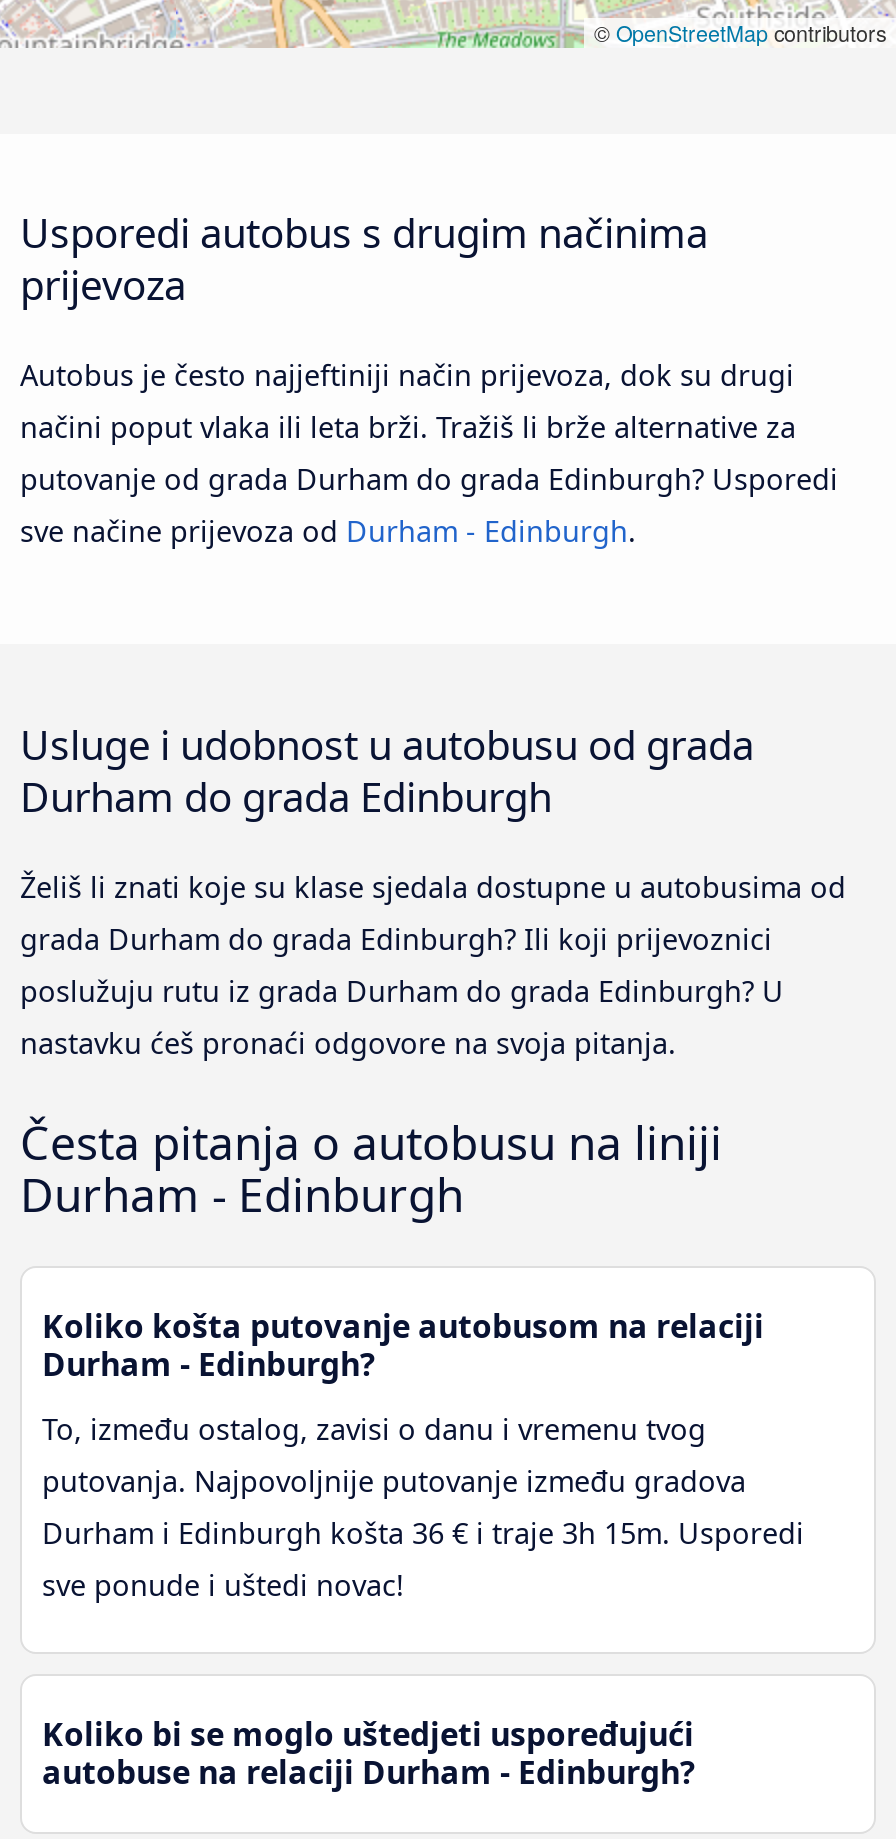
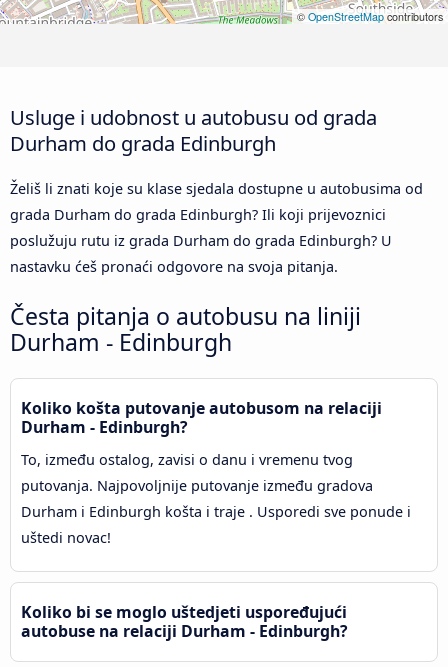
[20,205,838,551] Usporedi autobus s drugim načinima | prijevoza | Autobus je često najjeftiniji način prijevoza, dok su drugi | načini poput vlaka ili leta brži. Tražiš li brže alternative za | putovanje od grada Durham do grada Edinburgh? Usporedi | sve načine prijevoza od Durham - Edinburgh. -> none
[42,1513,804,1603] Durham i Edinburgh košta 36 € i traje 3h 15m. Usporedi | sve ponude i uštedi novac! -> [21,502,411,547] Durham i Edinburgh košta i traje . Usporedi sve ponude i | uštedi novac!

